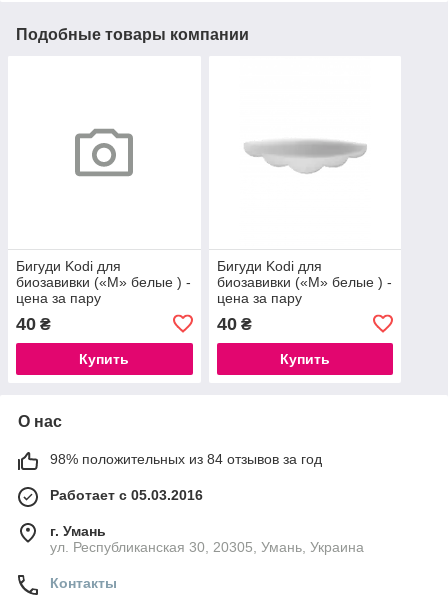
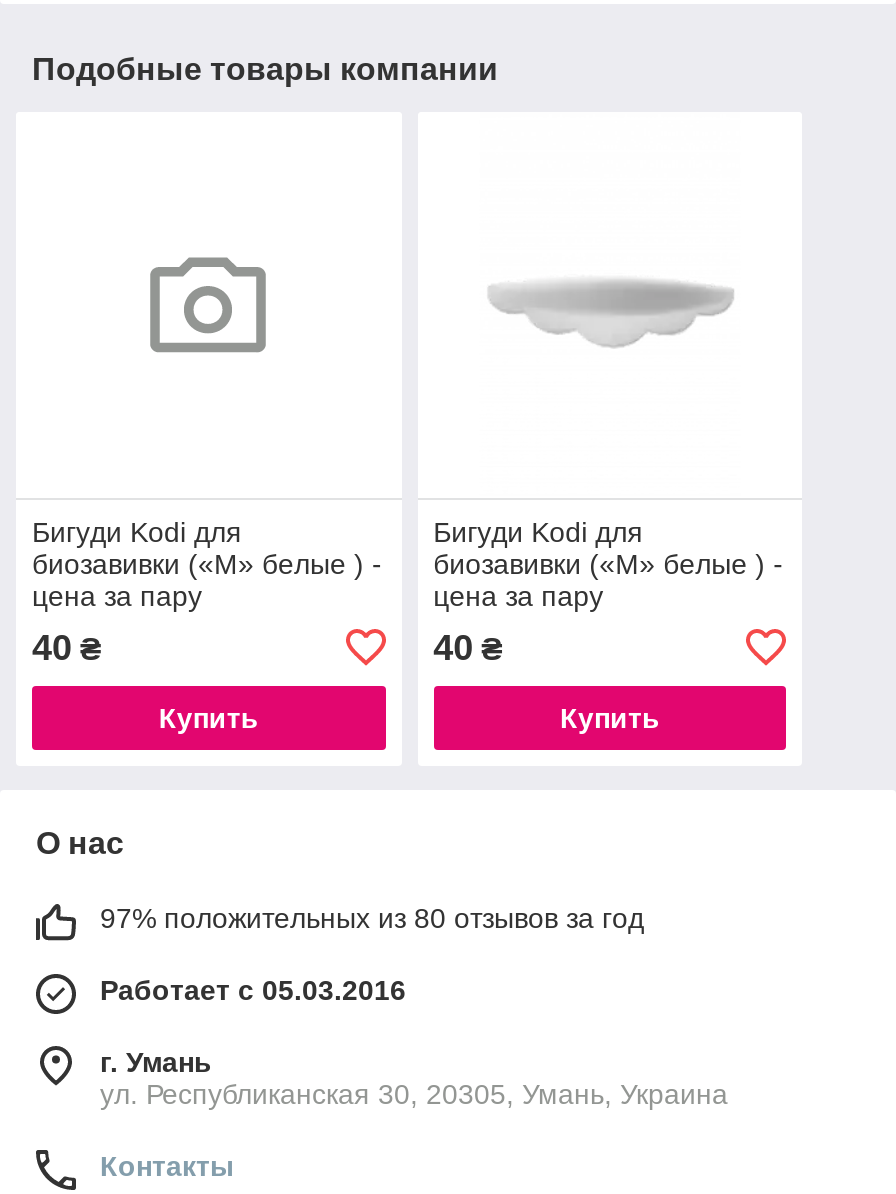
[50,451,322,467] 98% положительных из 84 отзывов за год -> [100,902,644,934] 97% положительных из 80 отзывов за год

